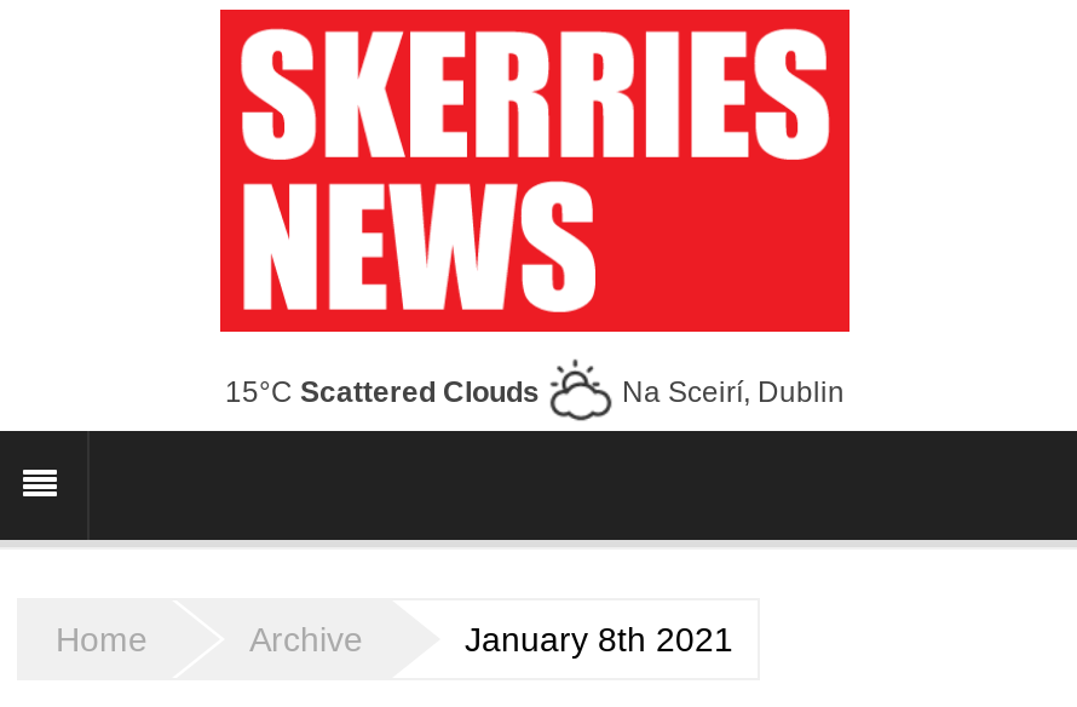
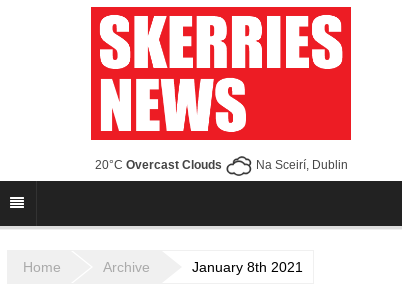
[225,375,540,409] 15°C Scattered Clouds -> [94,158,221,172] 20°C Overcast Clouds

